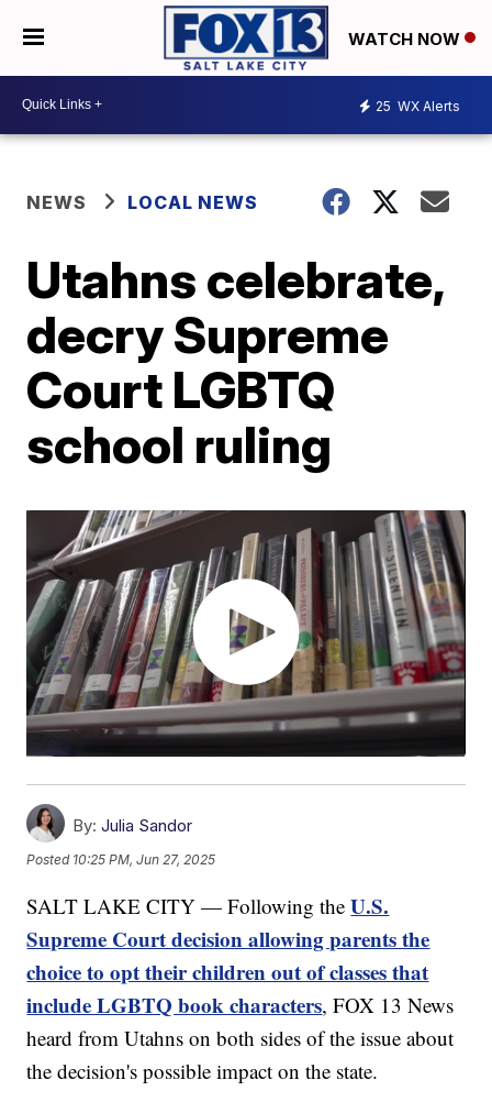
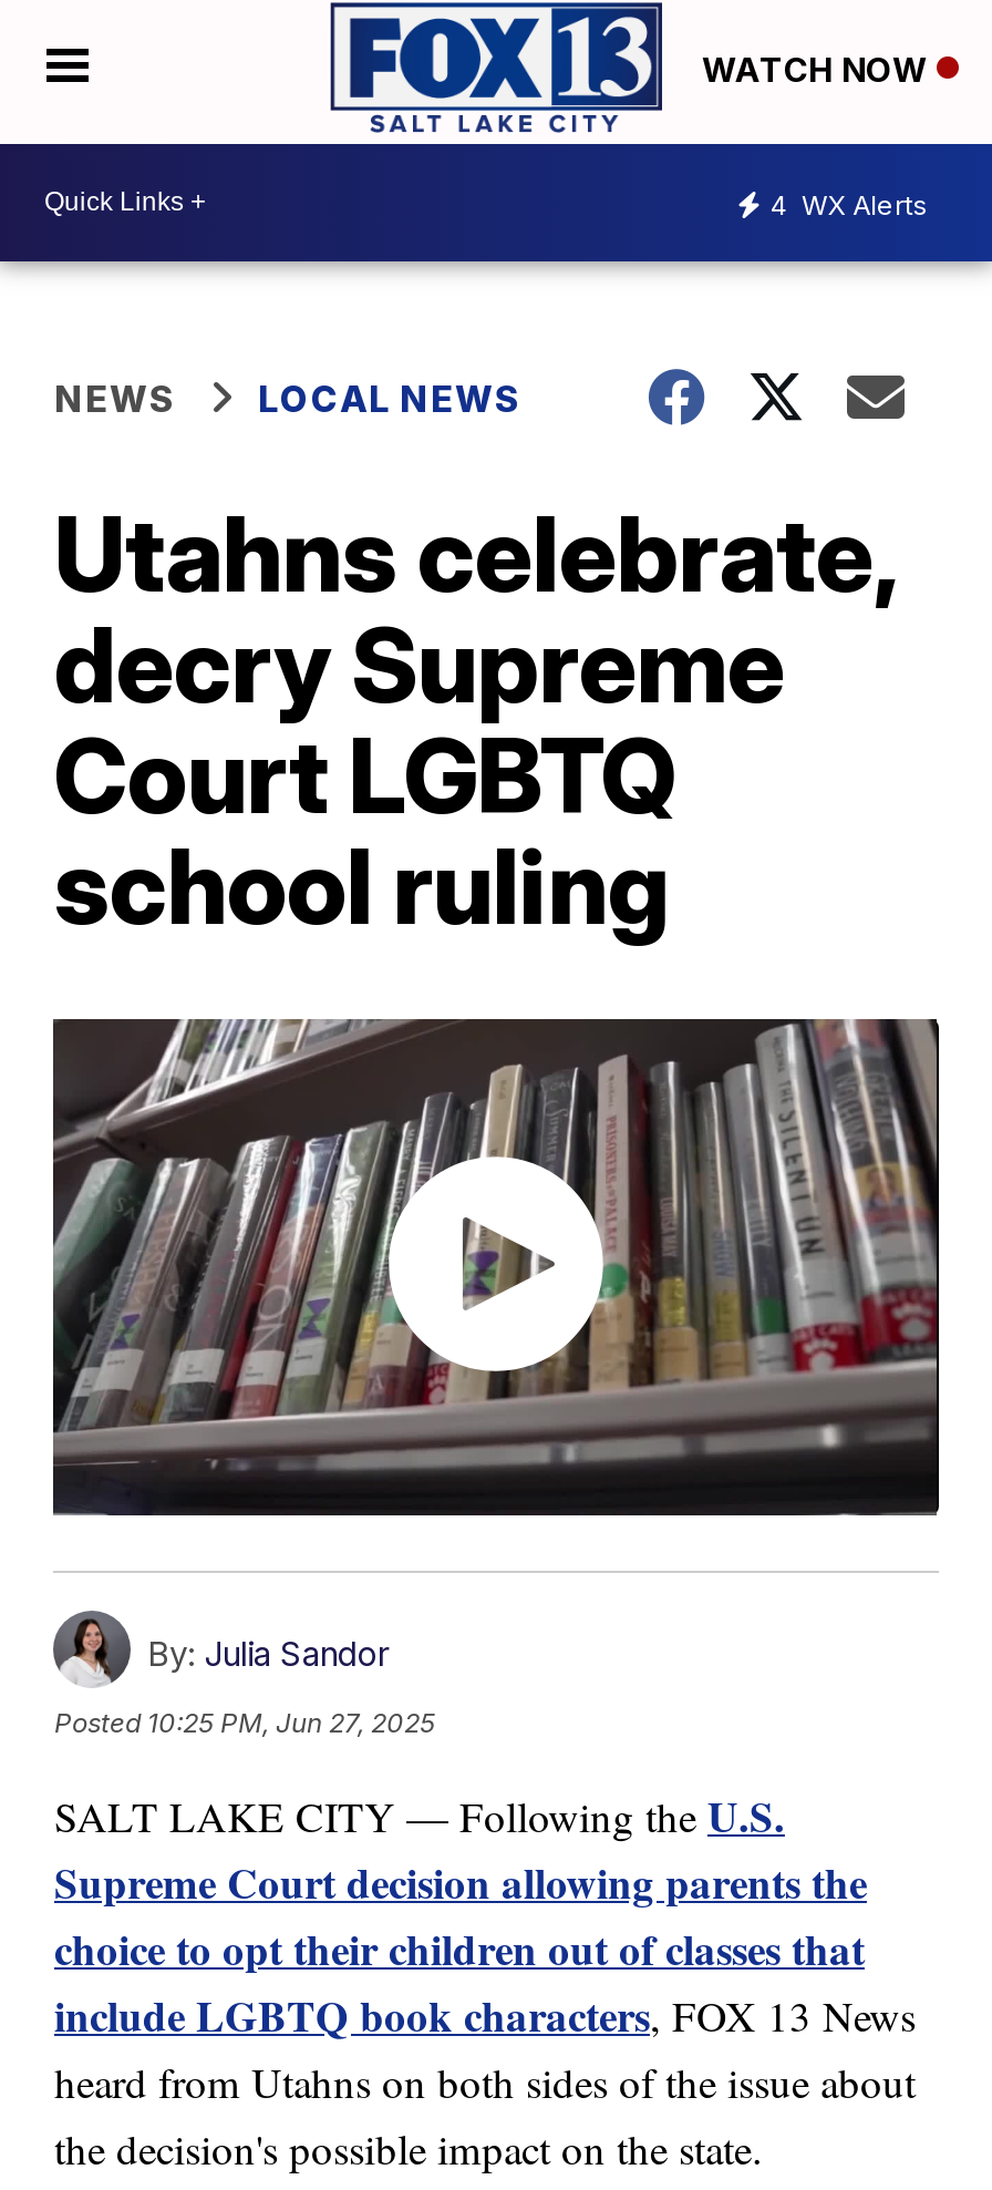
[376,98,460,115] 25 WX Alerts -> [771,189,928,222] 4 WX Alerts

